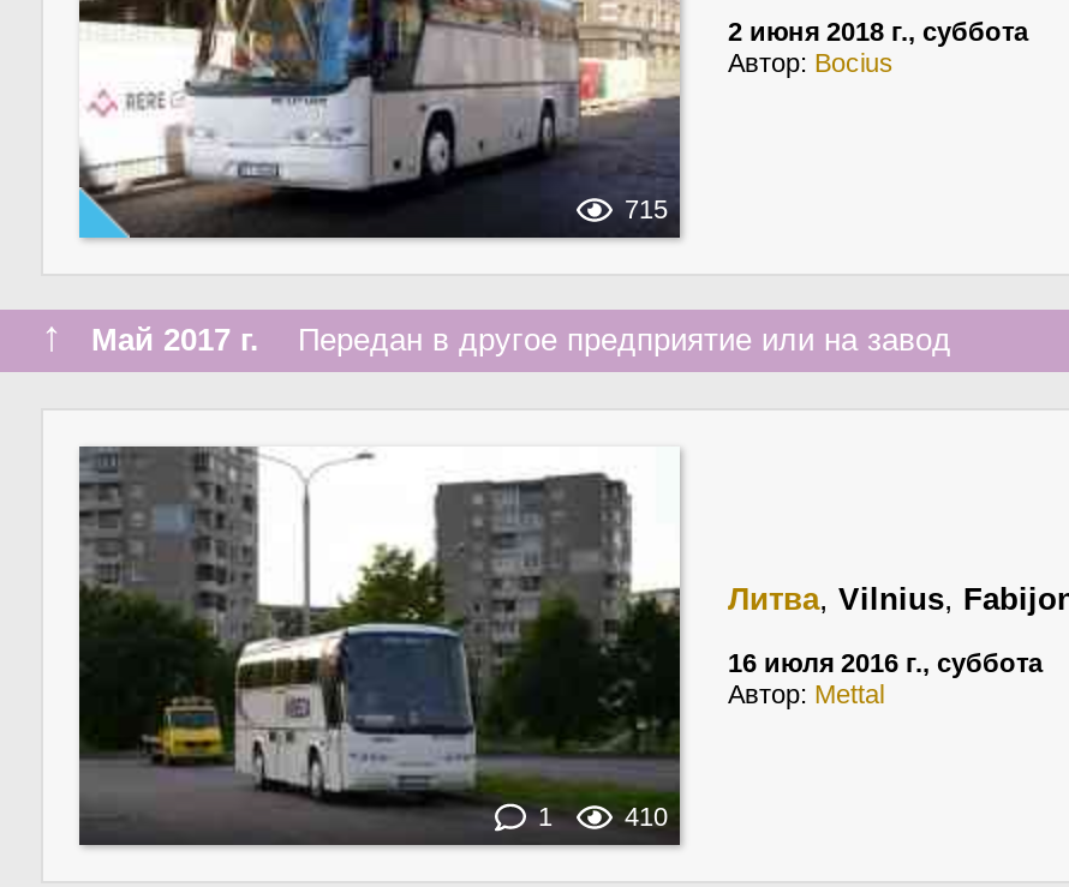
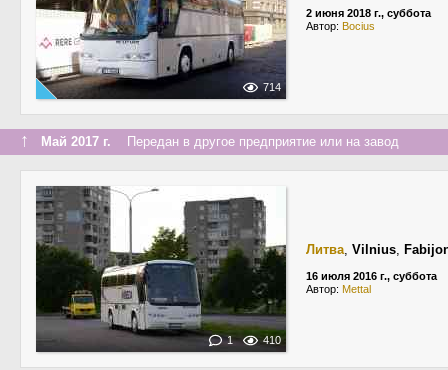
[625,194,668,223] 715 -> [263,81,281,93] 714

